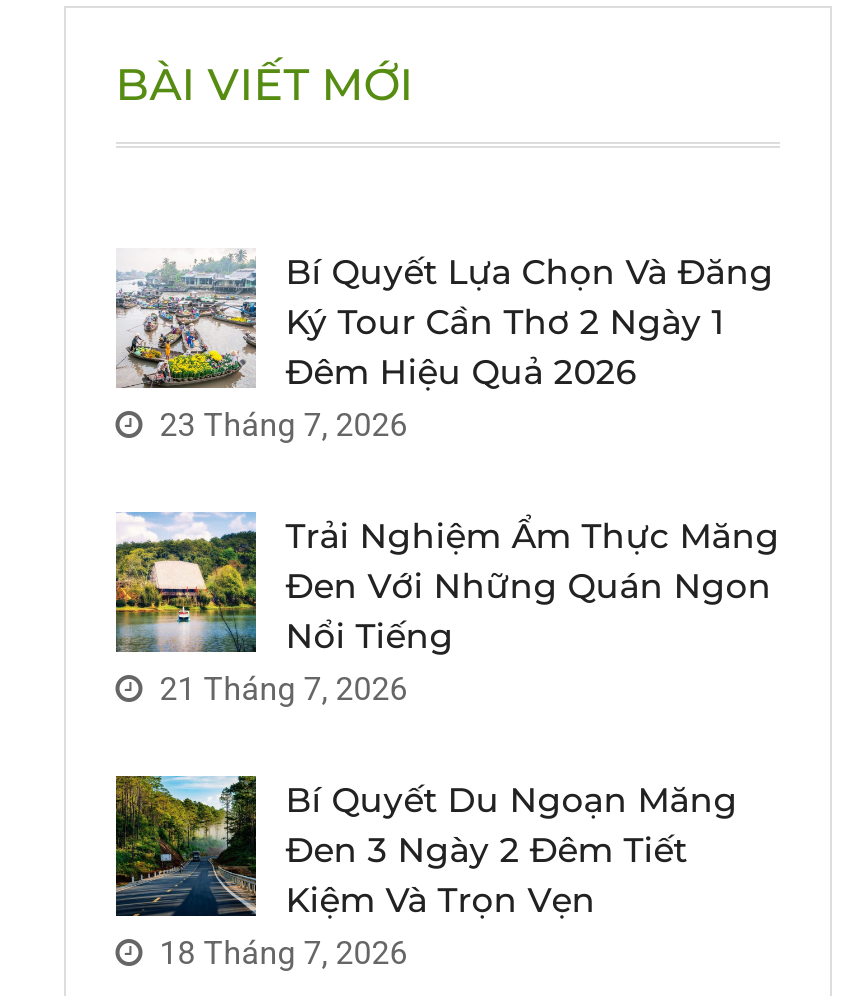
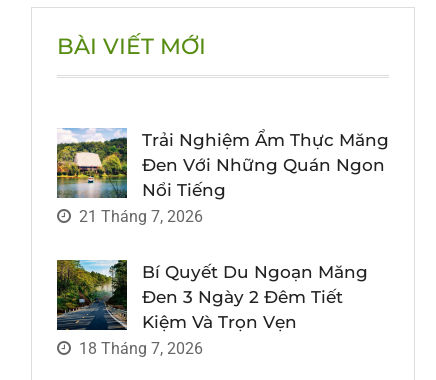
[116,251,773,445] [image] | Bí Quyết Lựa Chọn Và Đăng | Ký Tour Cần Thơ 2 Ngày 1 | Đêm Hiệu Quả 2026 | 23 Tháng 7, 2026 -> none

